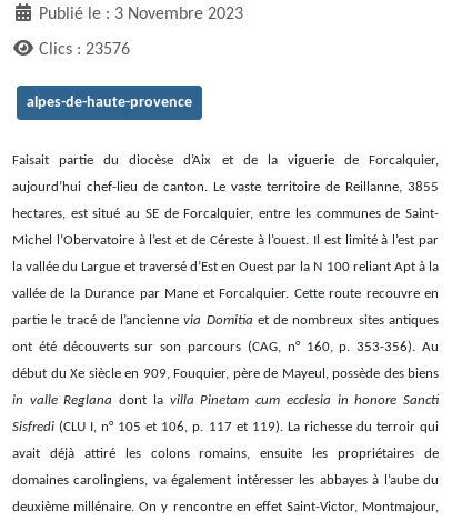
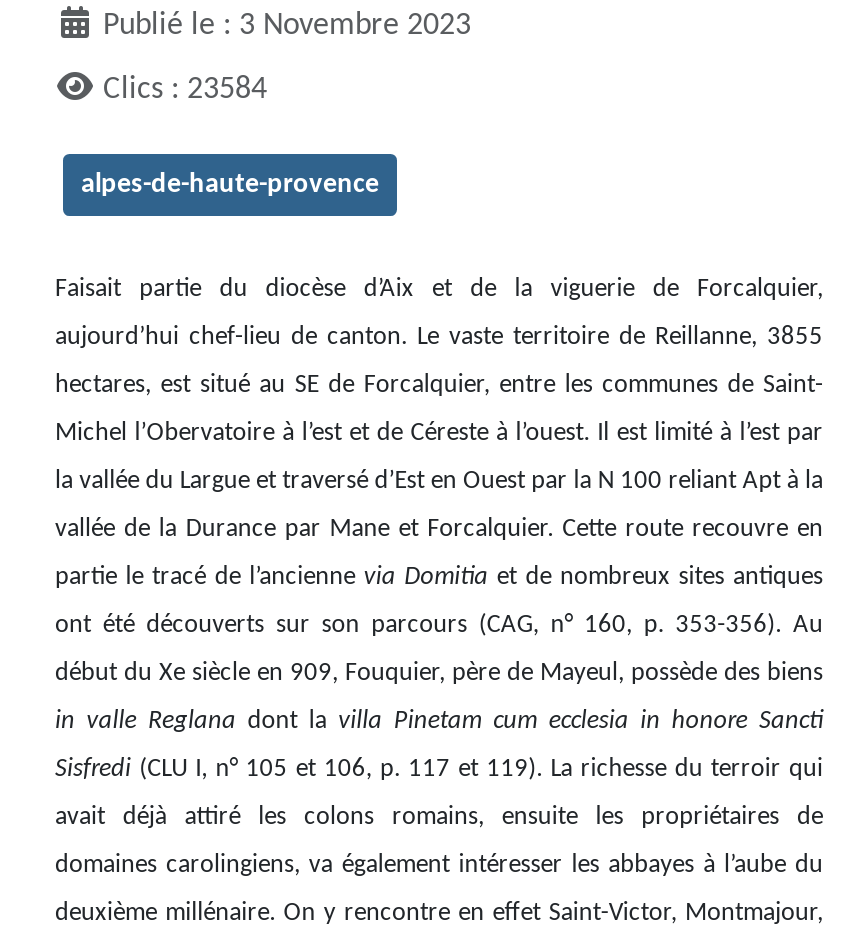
[39,41,130,59] Clics : 23576 -> [103,74,267,106] Clics : 23584

